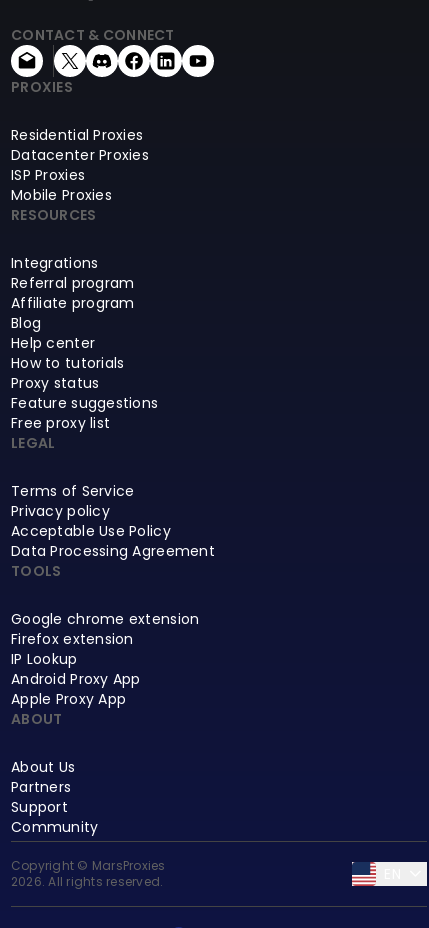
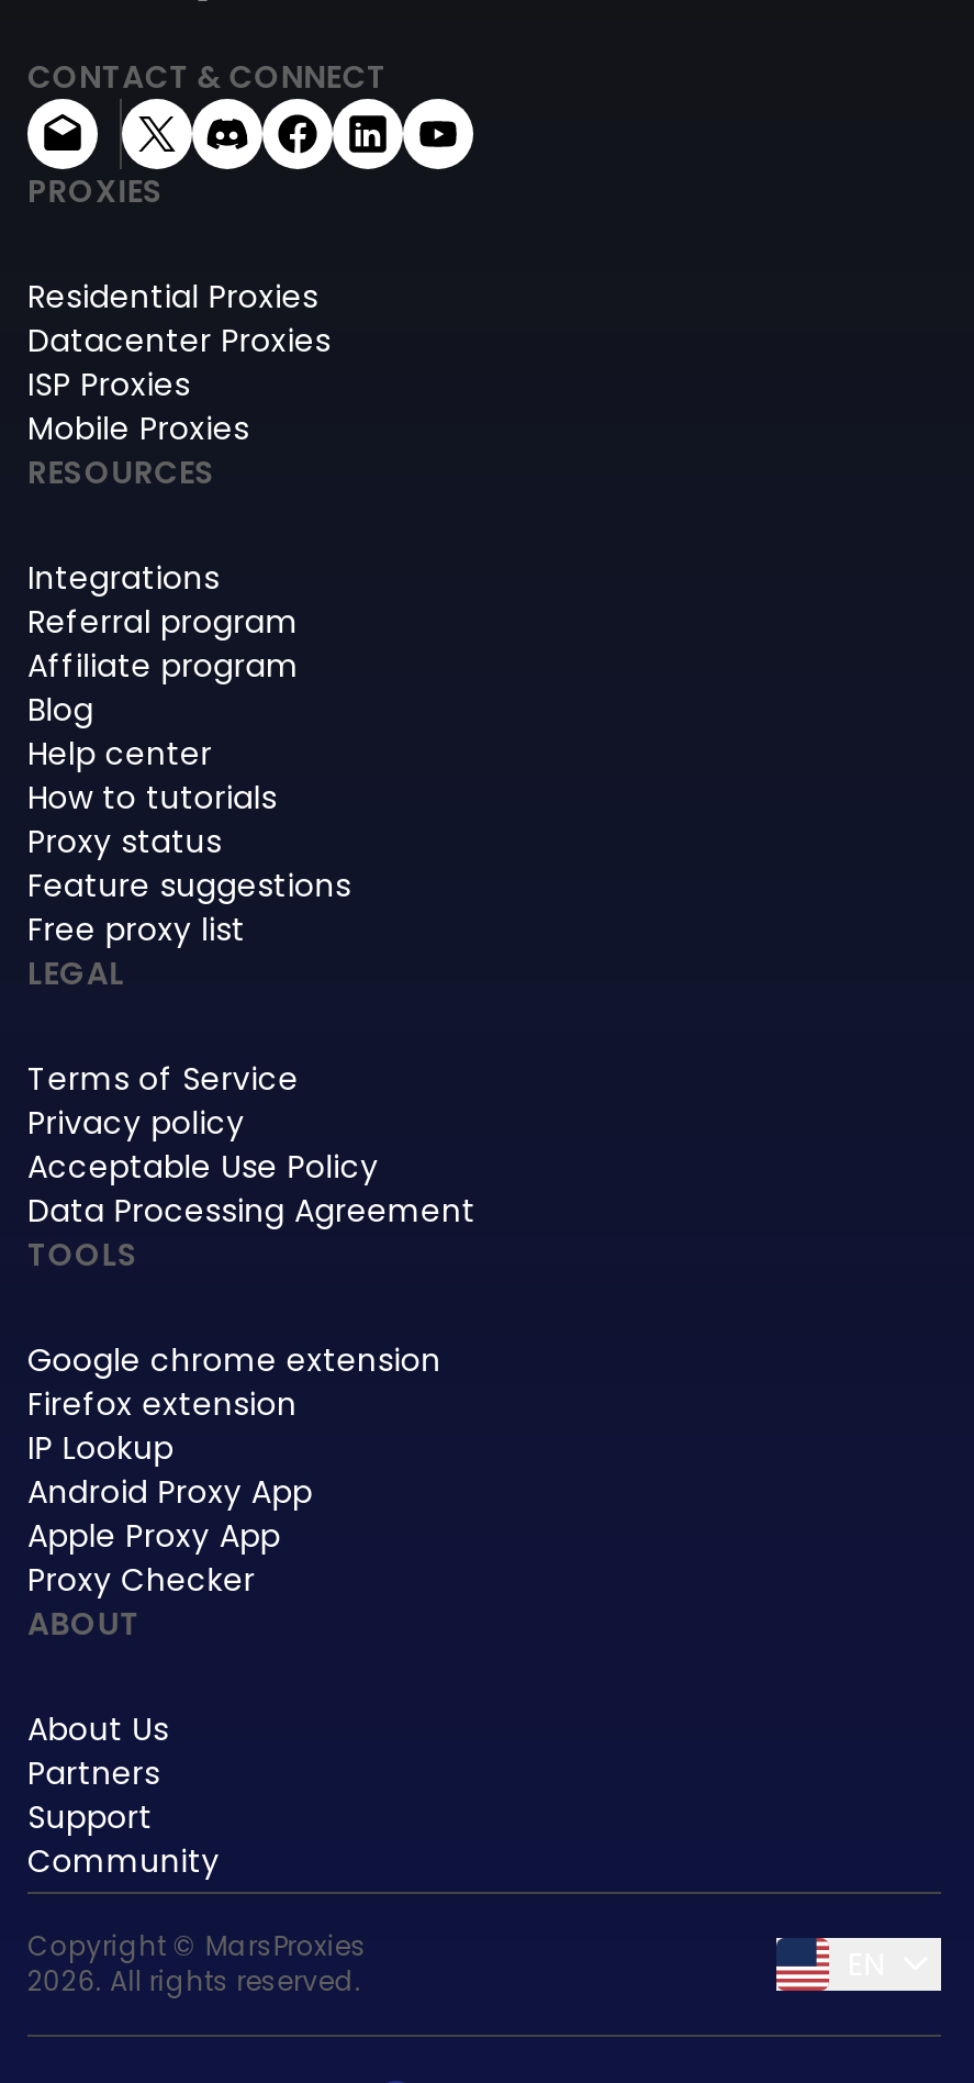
none -> [27,1557,255,1601] Proxy Checker

